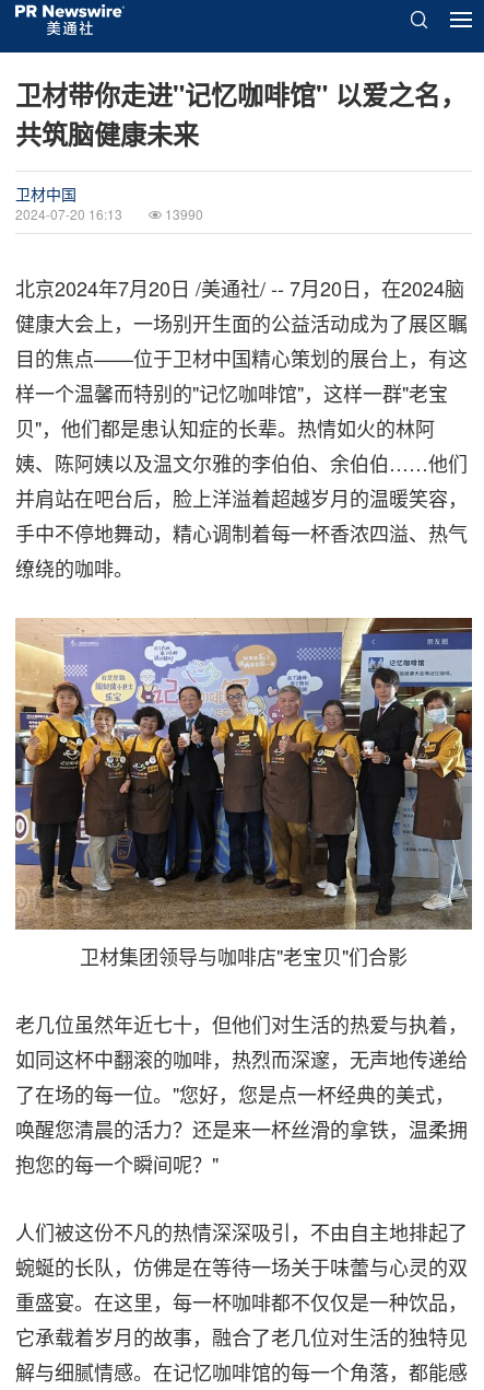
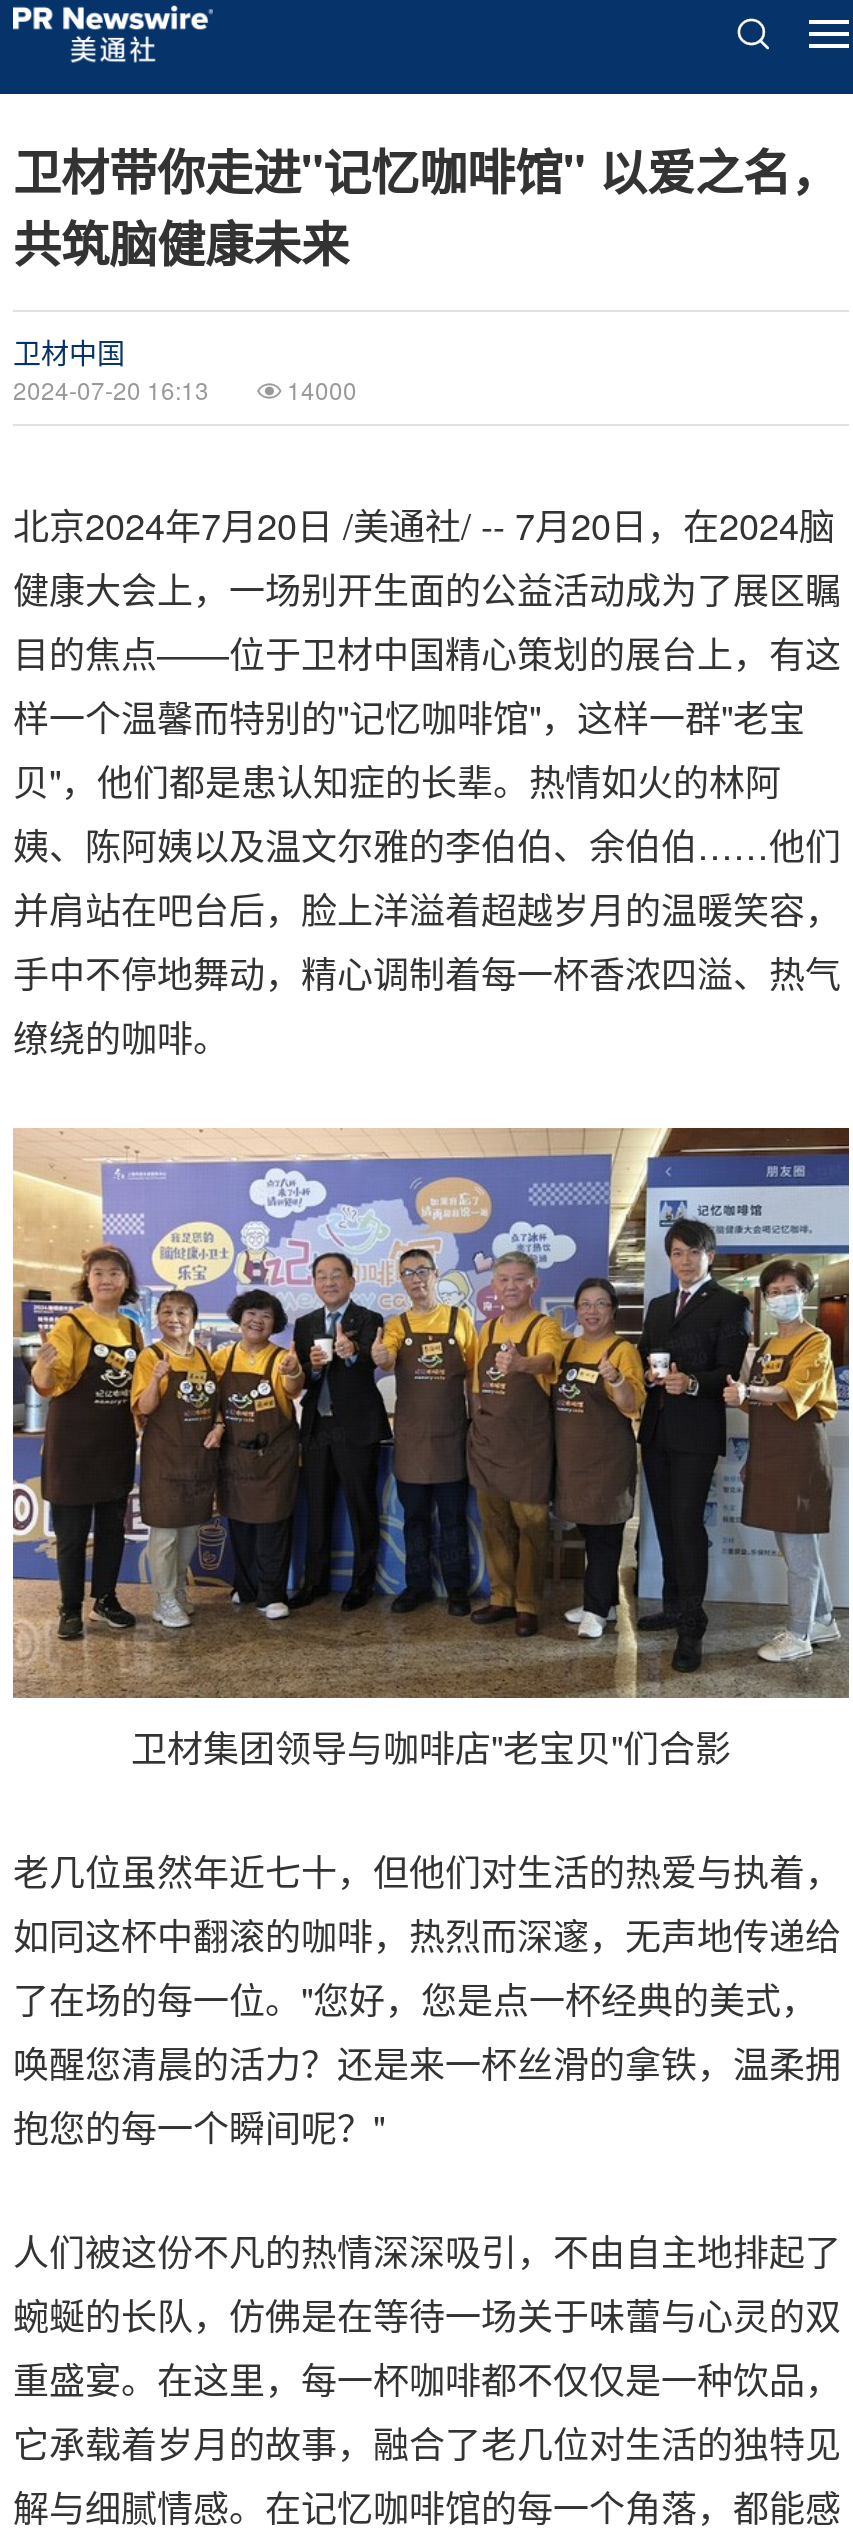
[162,205,203,223] 13990 -> [281,372,357,406] 14000

